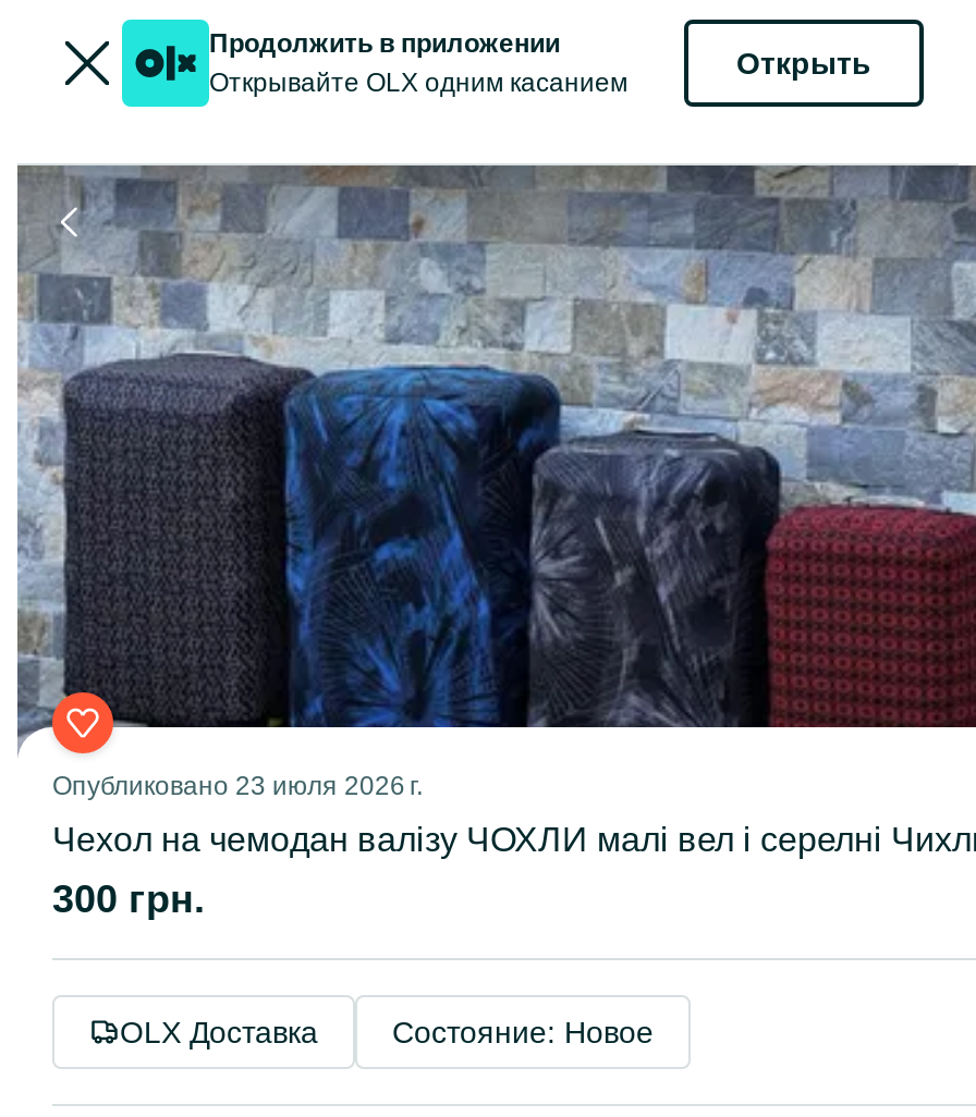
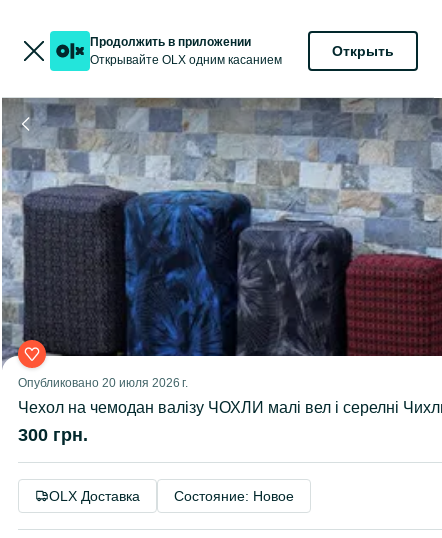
[52,771,423,801] Опубликовано 23 июля 2026 г. -> [18,376,188,390] Опубликовано 20 июля 2026 г.

